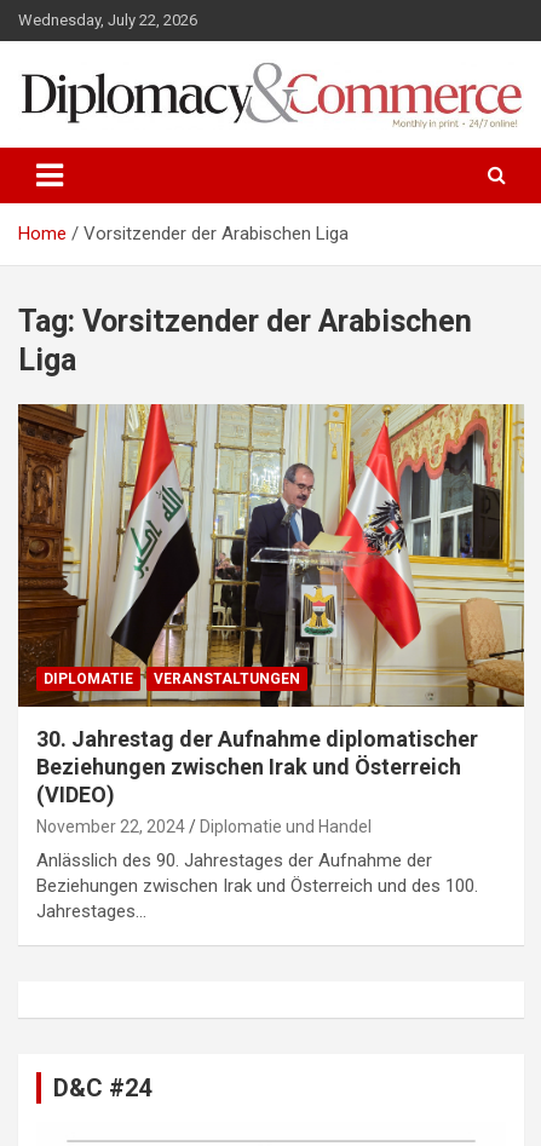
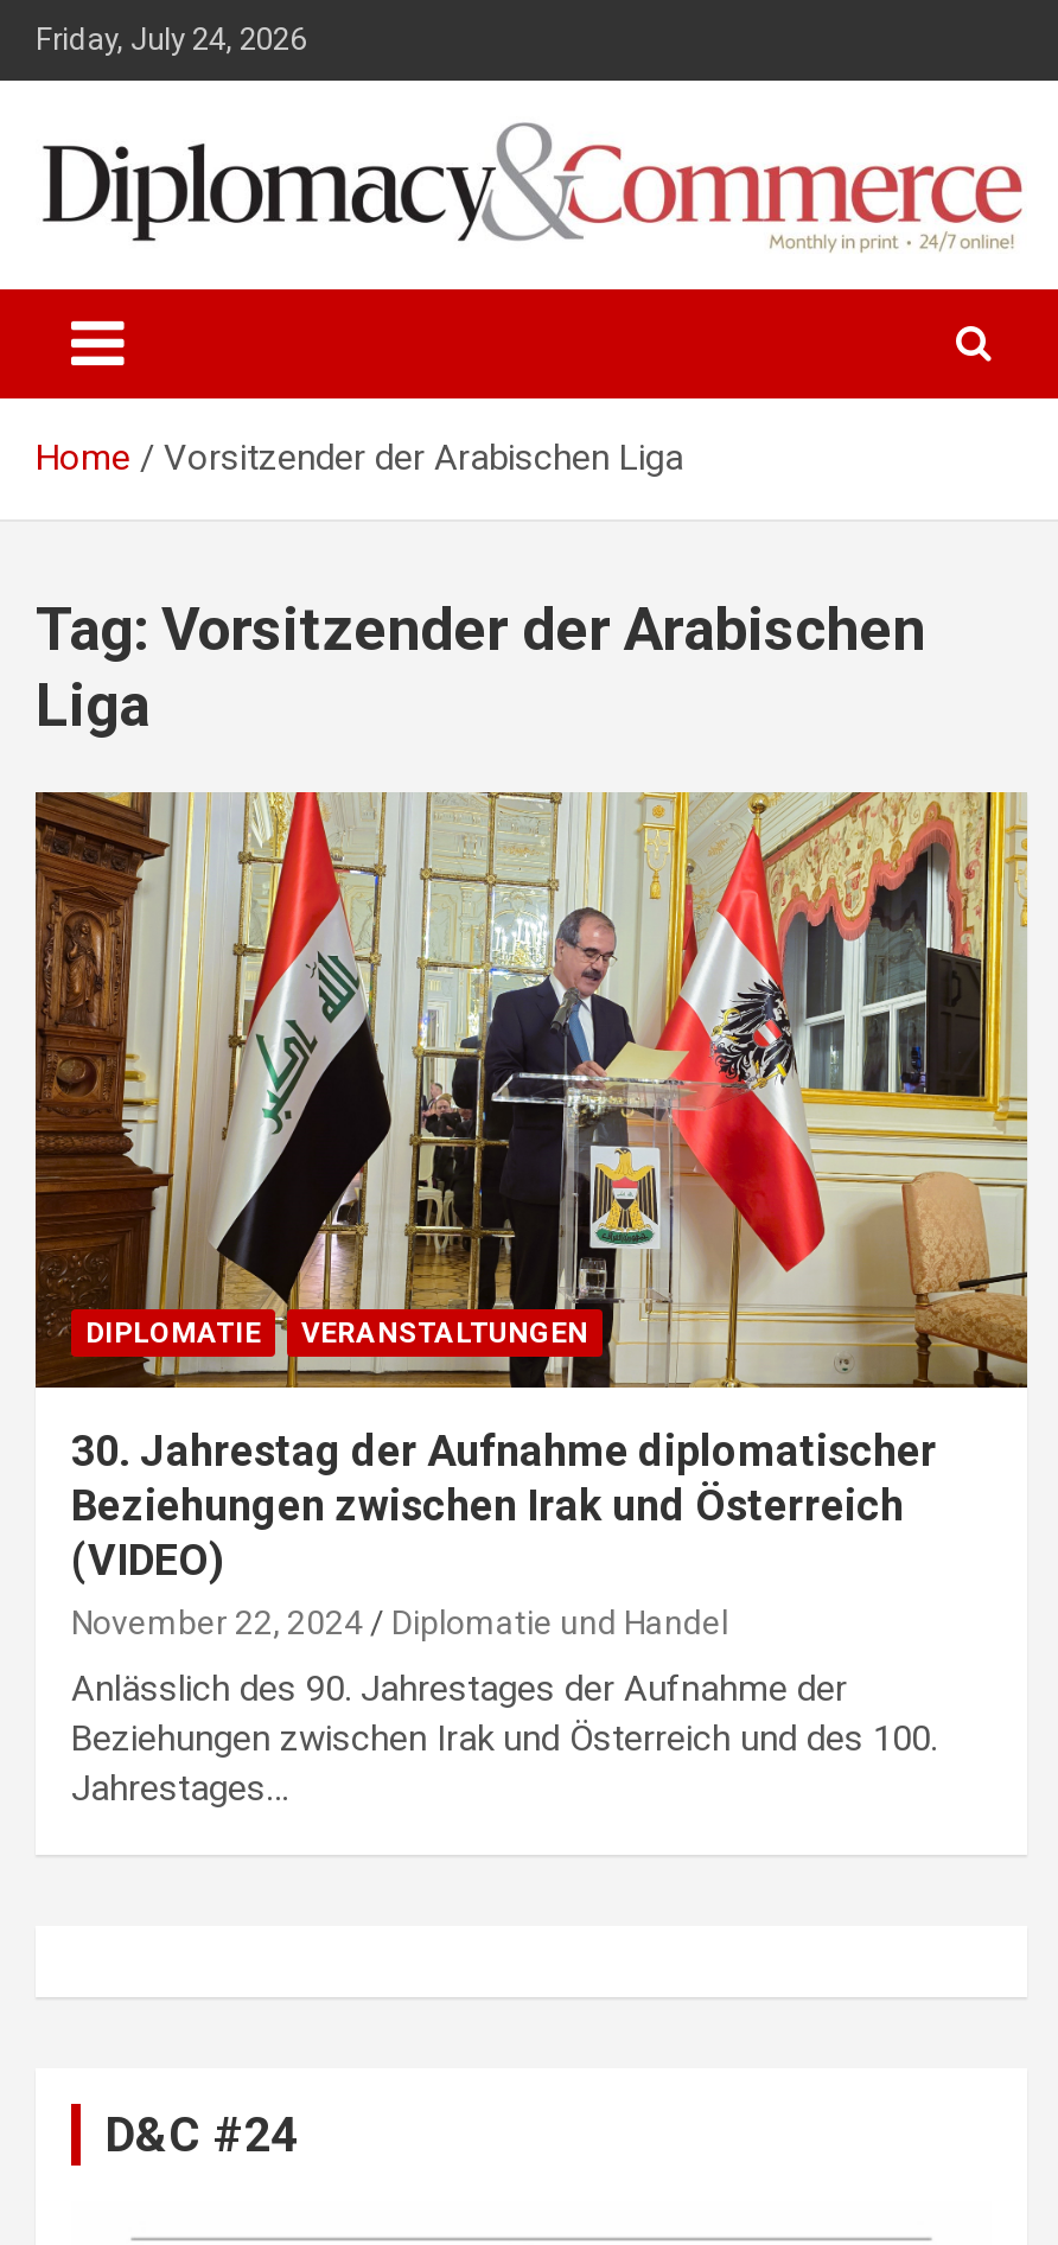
[18,11,197,29] Wednesday, July 22, 2026 -> [36,21,306,57] Friday, July 24, 2026

